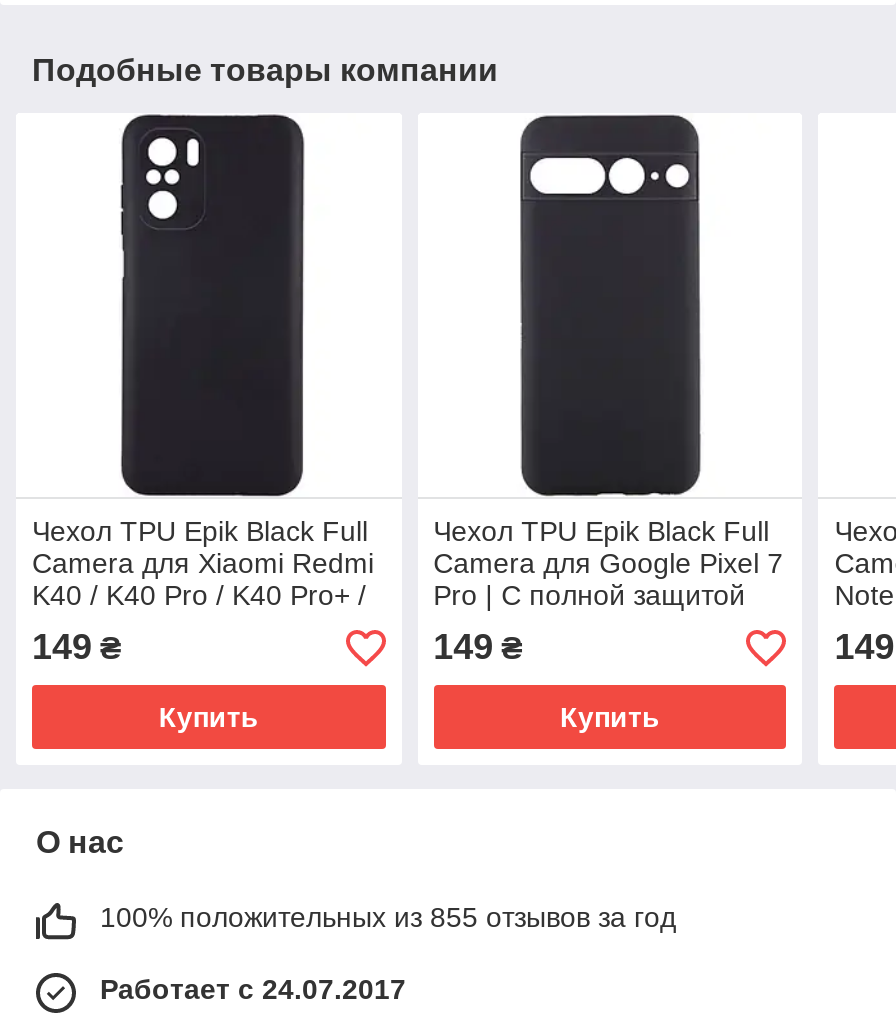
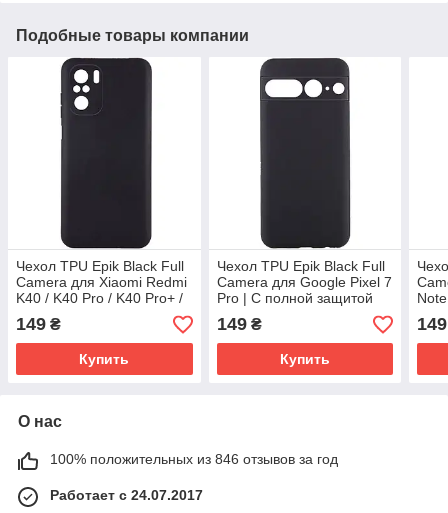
[100,902,676,934] 100% положительных из 855 отзывов за год -> [50,451,338,467] 100% положительных из 846 отзывов за год

